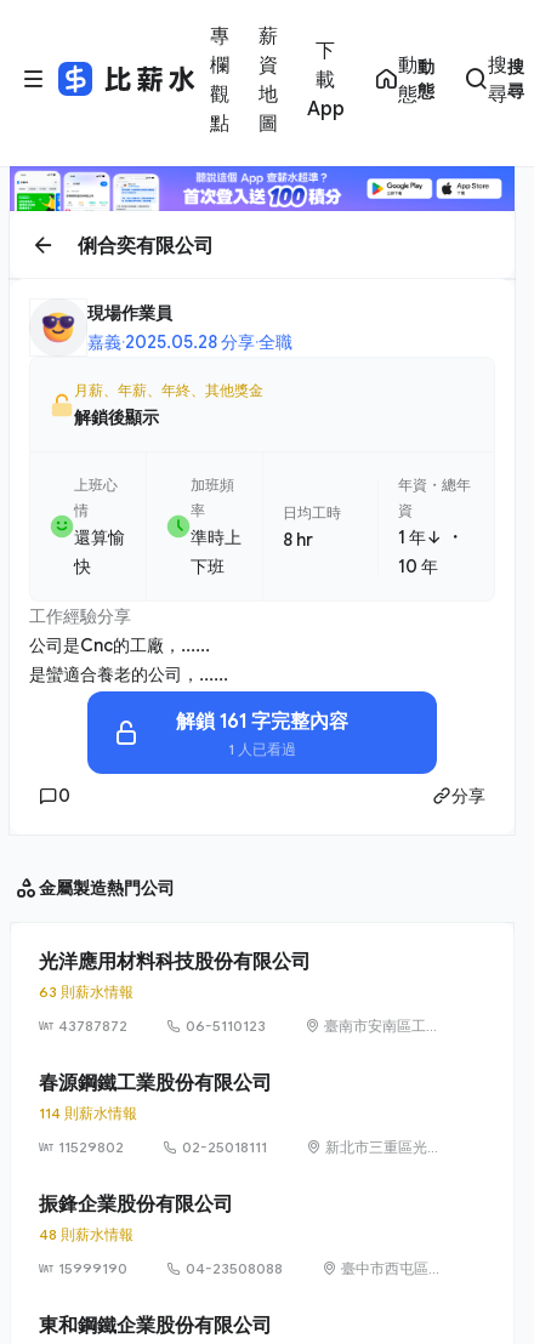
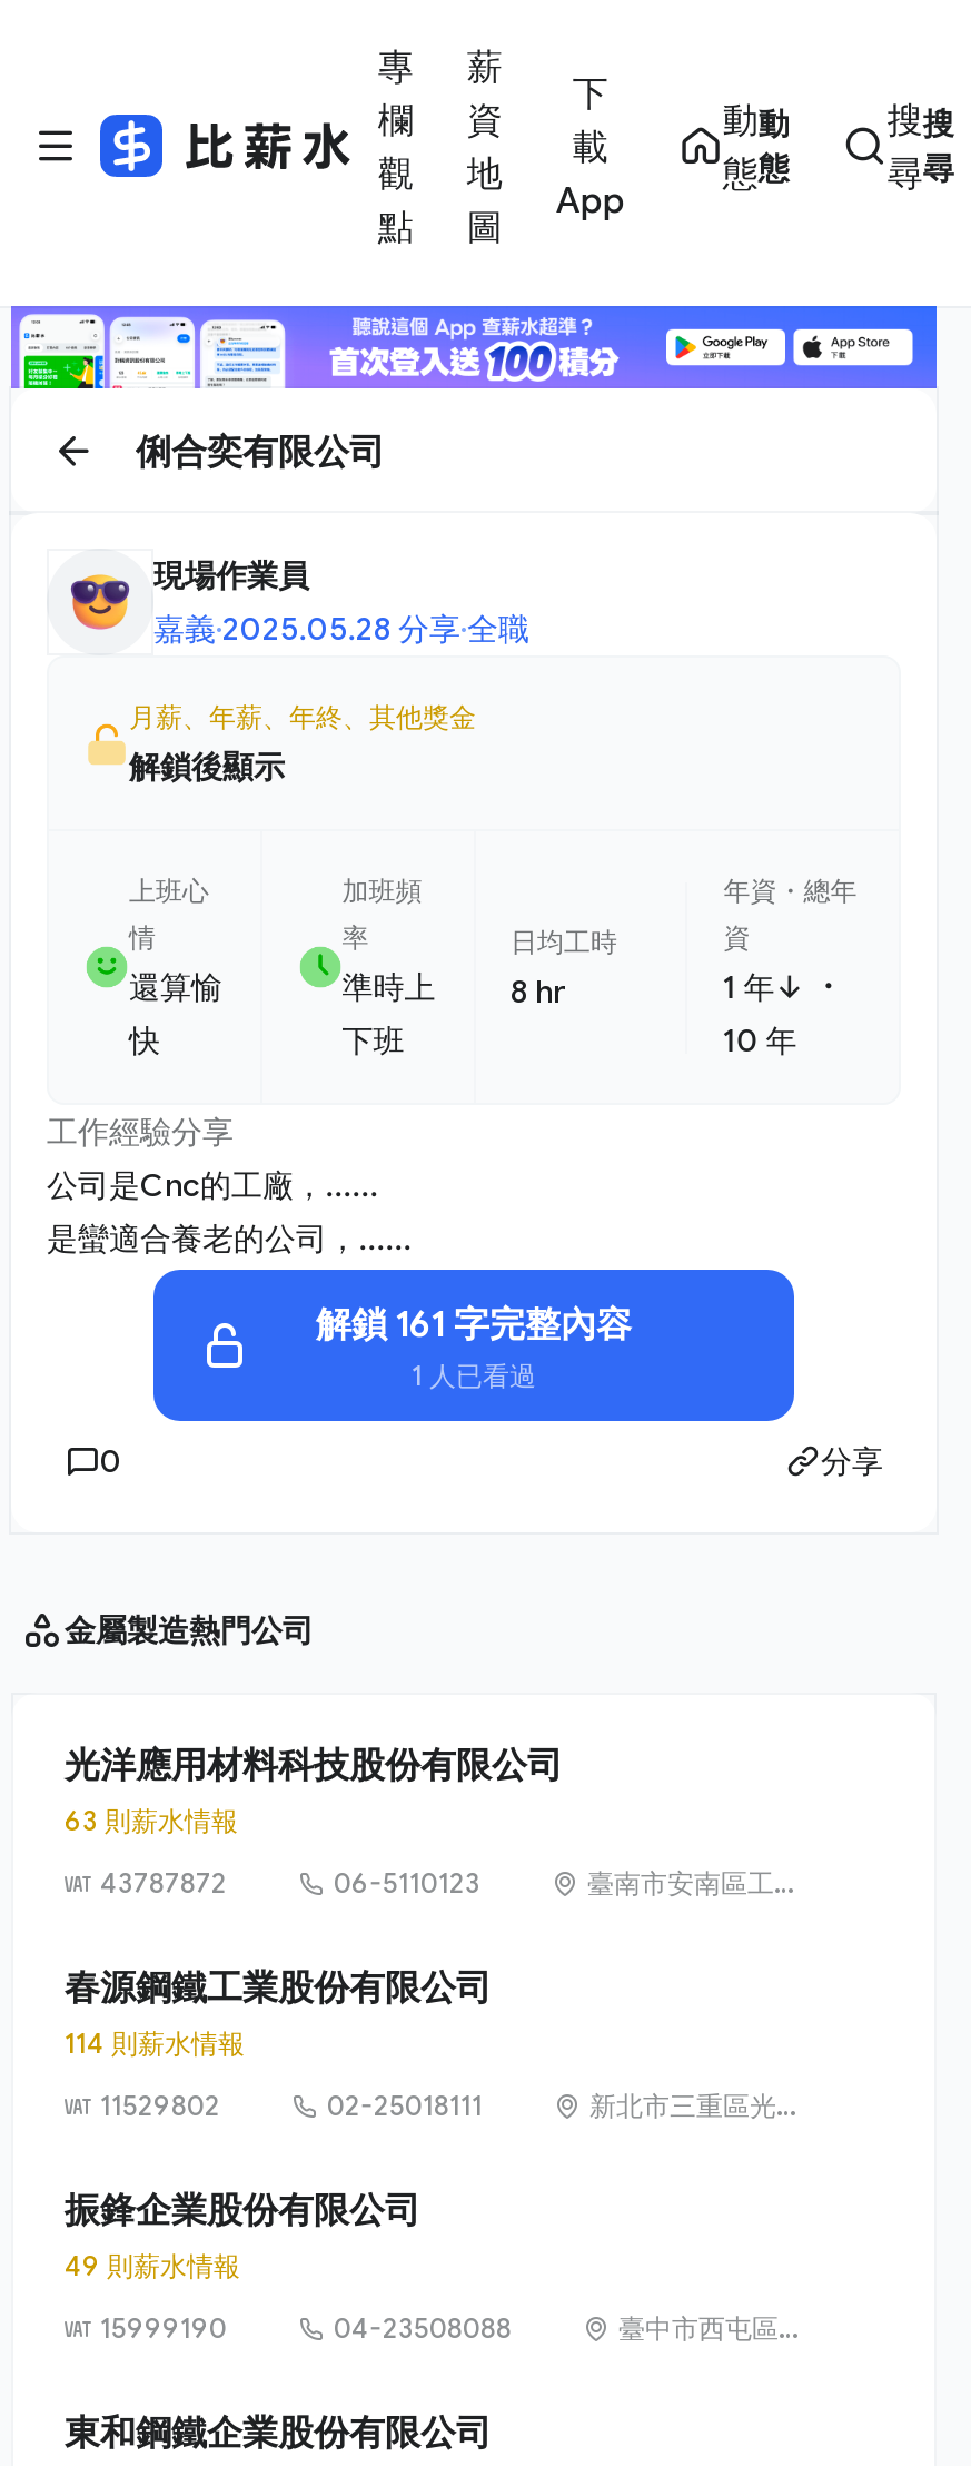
[39,1225,133,1243] 48 則薪水情報 -> [65,2249,240,2283] 49 則薪水情報

